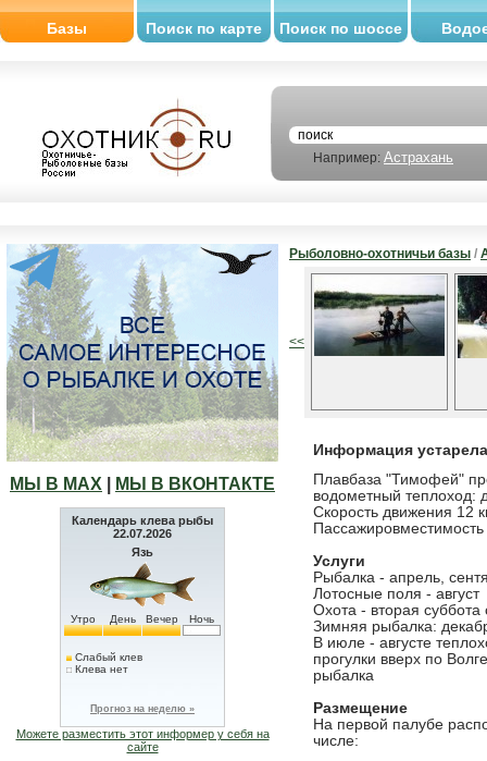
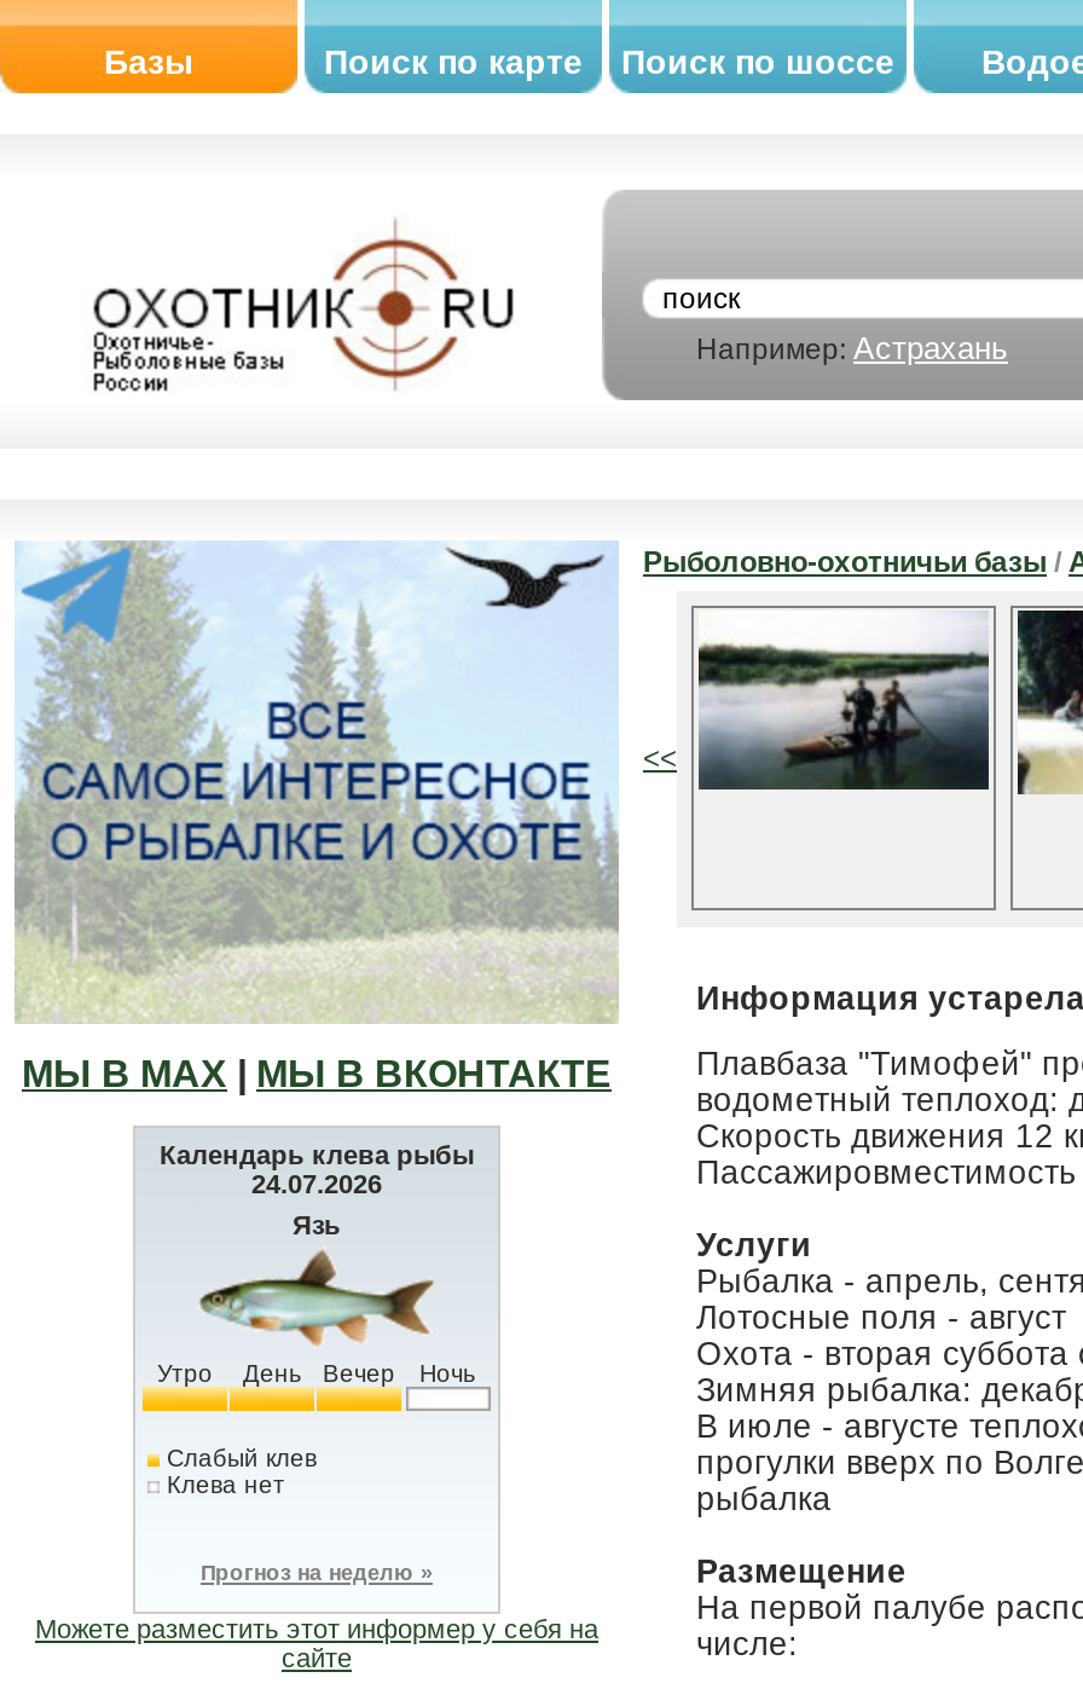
[113,527,172,540] 22.07.2026 -> [251,1169,382,1198] 24.07.2026

